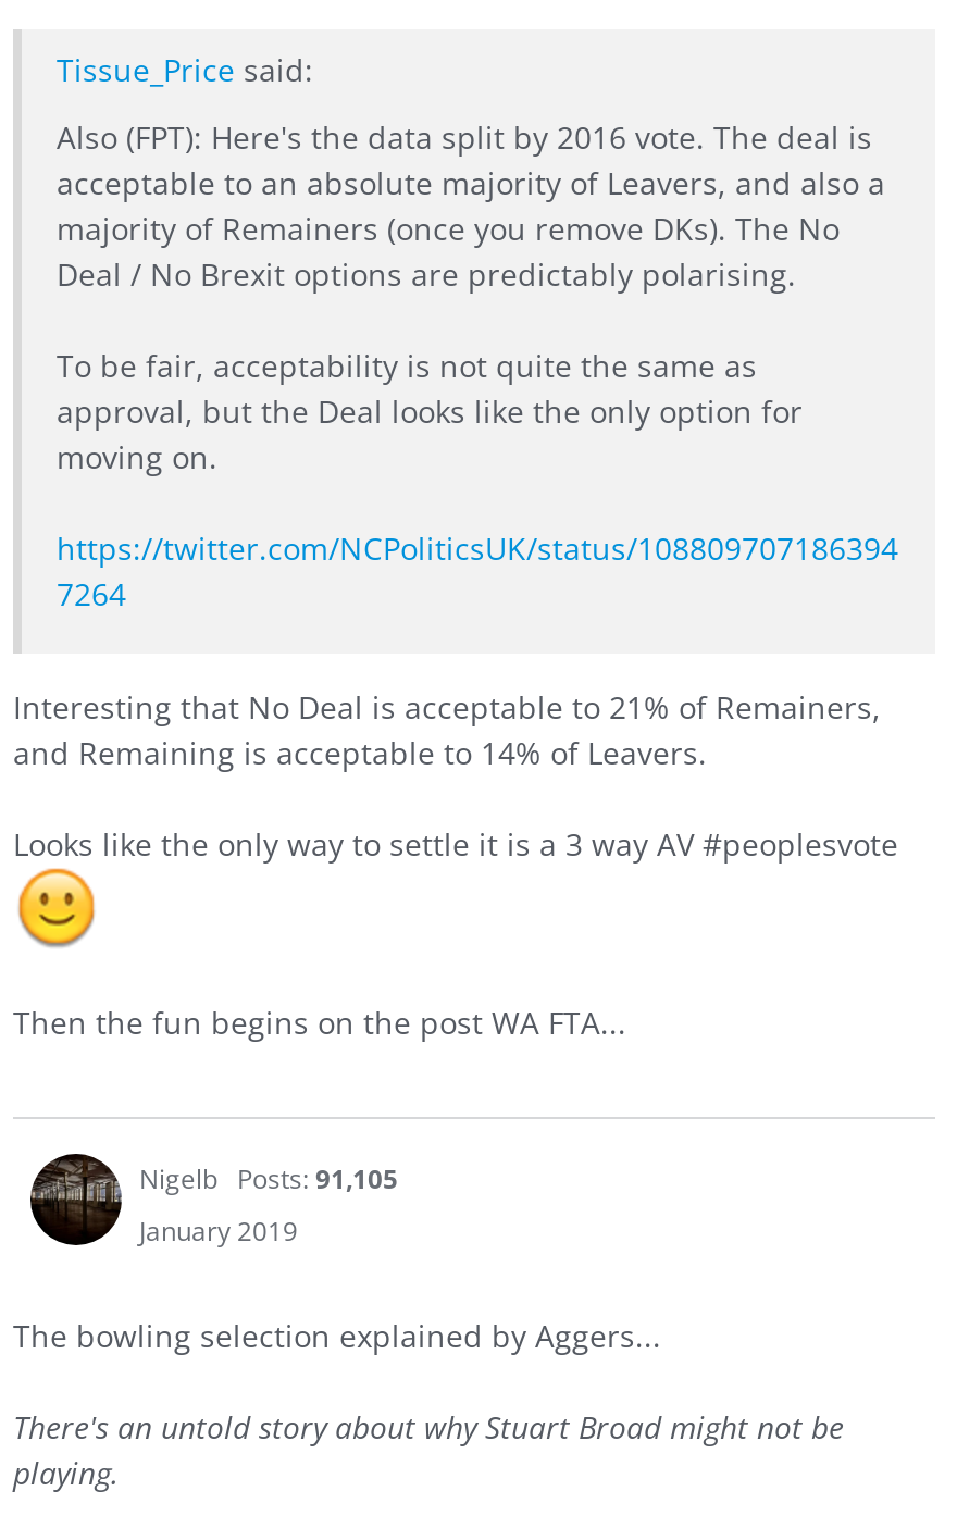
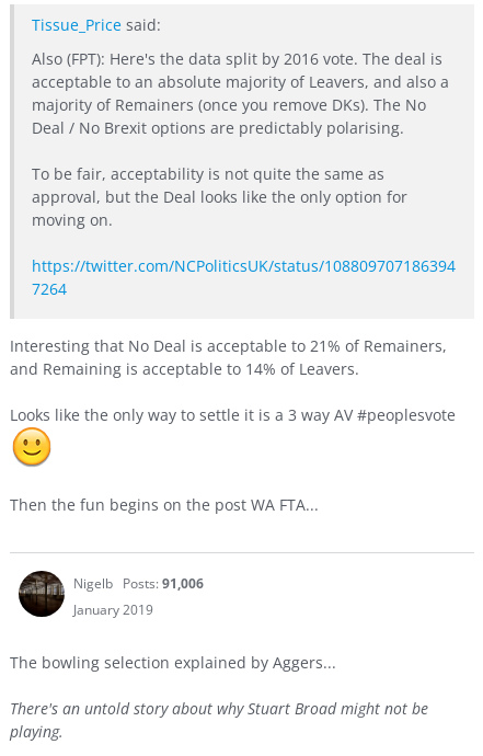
[139,1161,398,1198] Nigelb Posts: 91,105 -> [73,575,204,593] Nigelb Posts: 91,006

